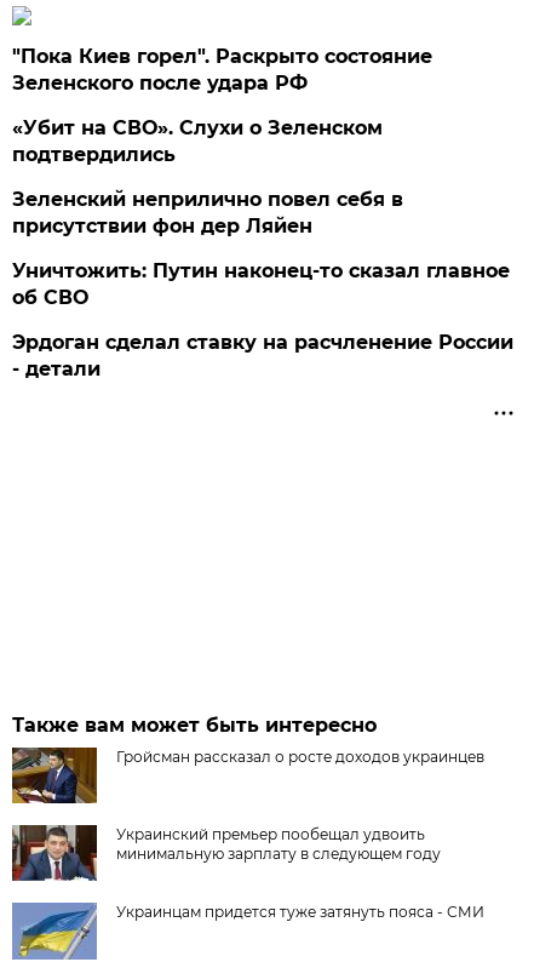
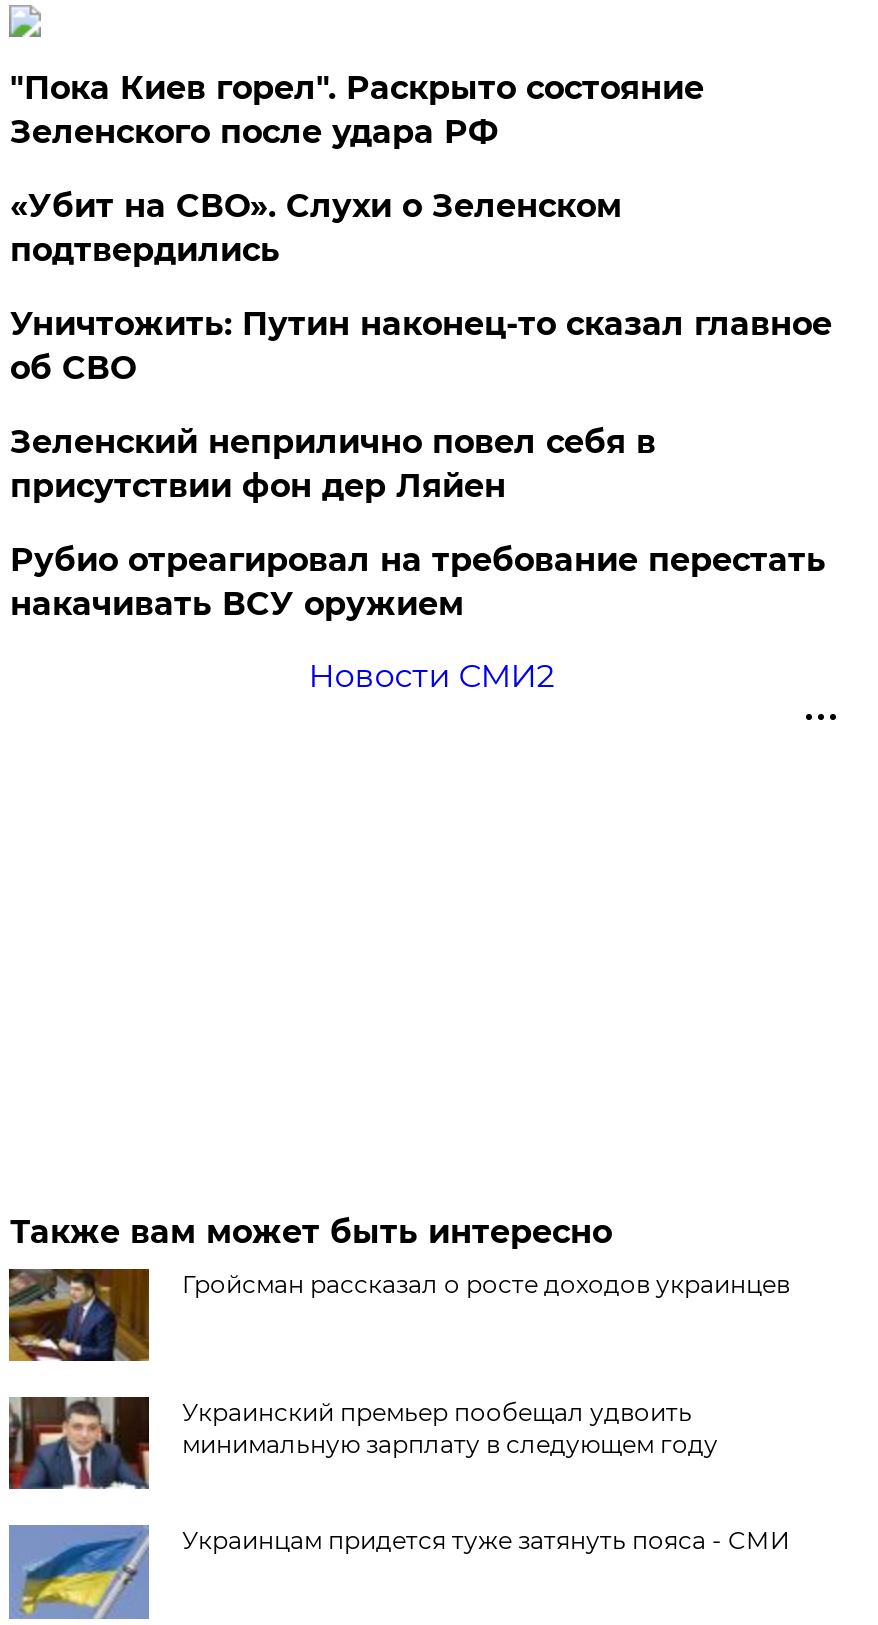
moved [13,188,404,237] -> [10,423,656,505]: Зеленский неприлично повел cебя в | присутствии фон дер Ляйен
none -> [10,541,826,623] Рубио отреагировал на требование перестать | накачивать ВСУ оружием
moved [13,259,510,309] -> [10,305,832,387]: Уничтожить: Путин наконец-то сказал главное | об СВО
[13,331,514,380] Эрдоган сделал ставку на расчленение России | - детали -> [308,657,554,695] Новости СМИ2

